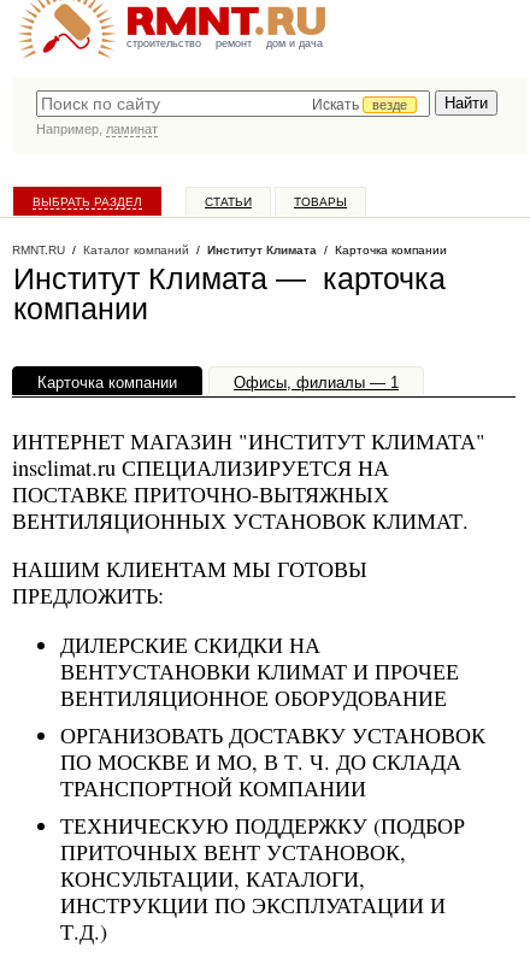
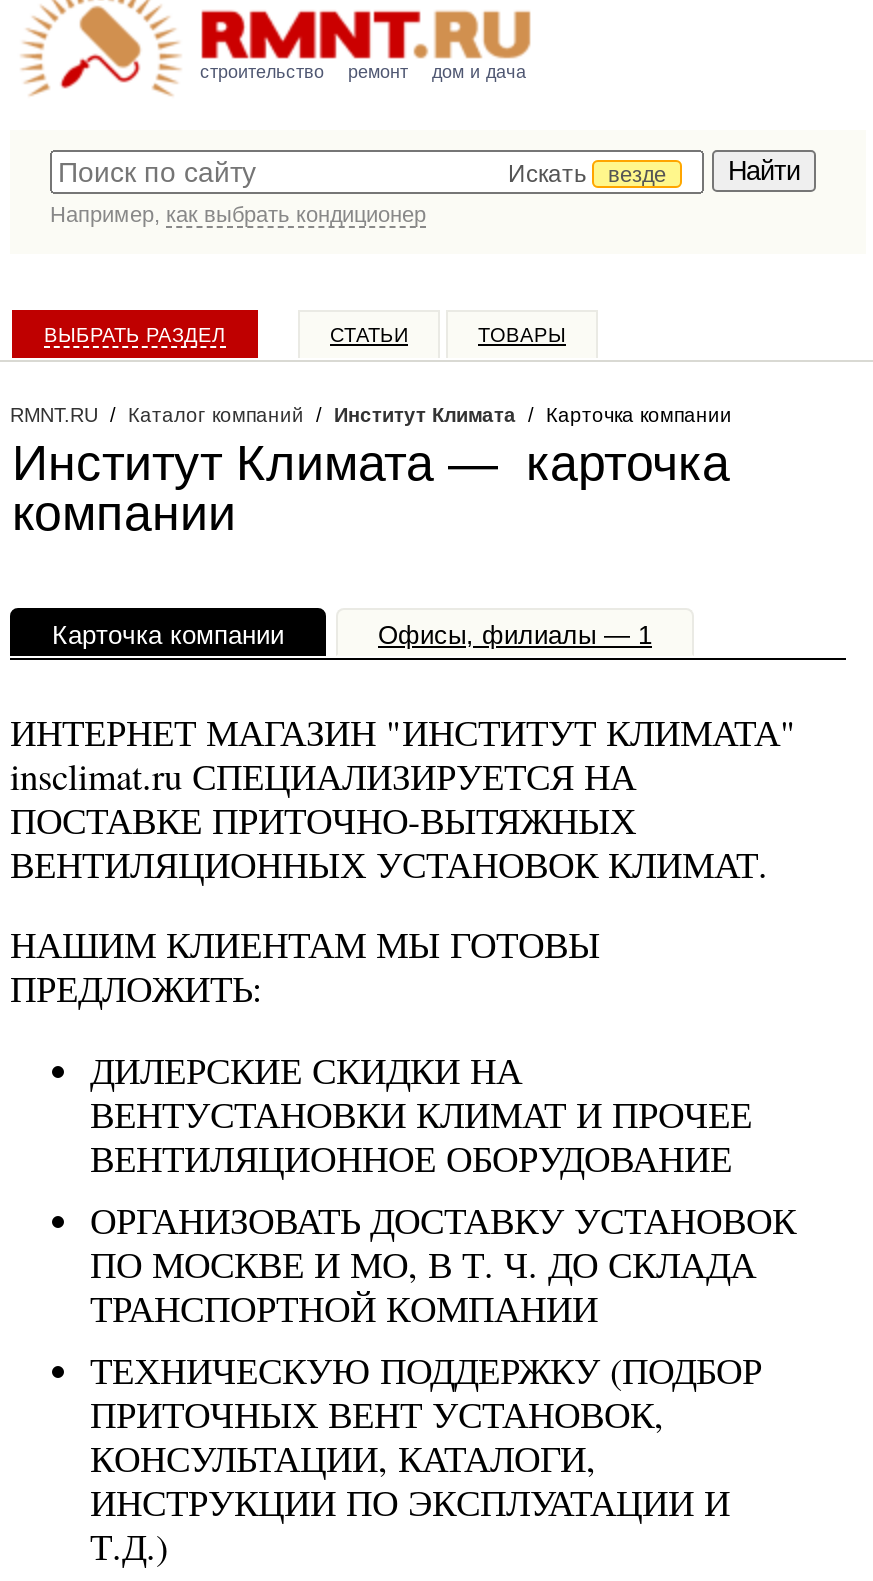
[36,122,158,136] Например, ламинат -> [50,202,426,226] Например, как выбрать кондиционер

